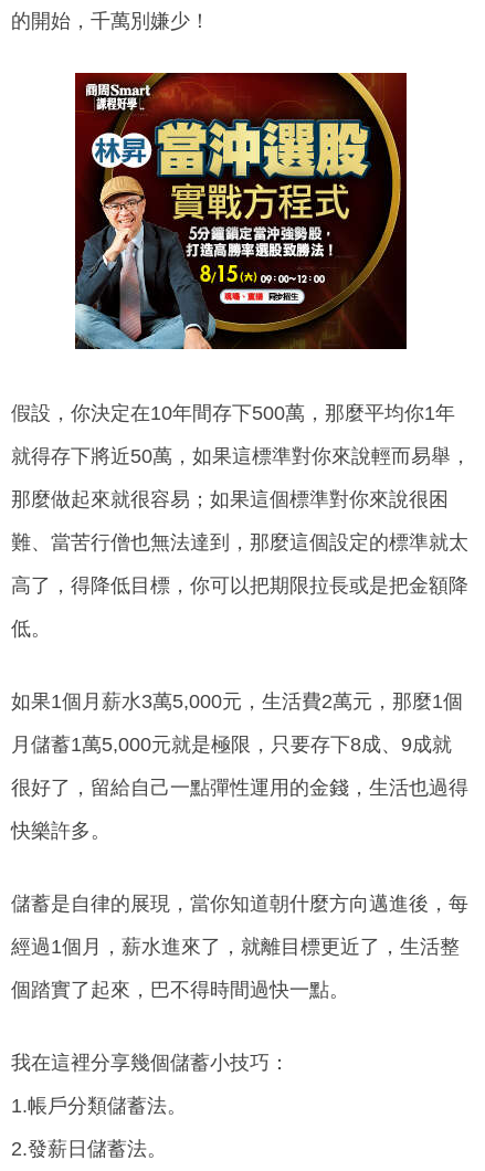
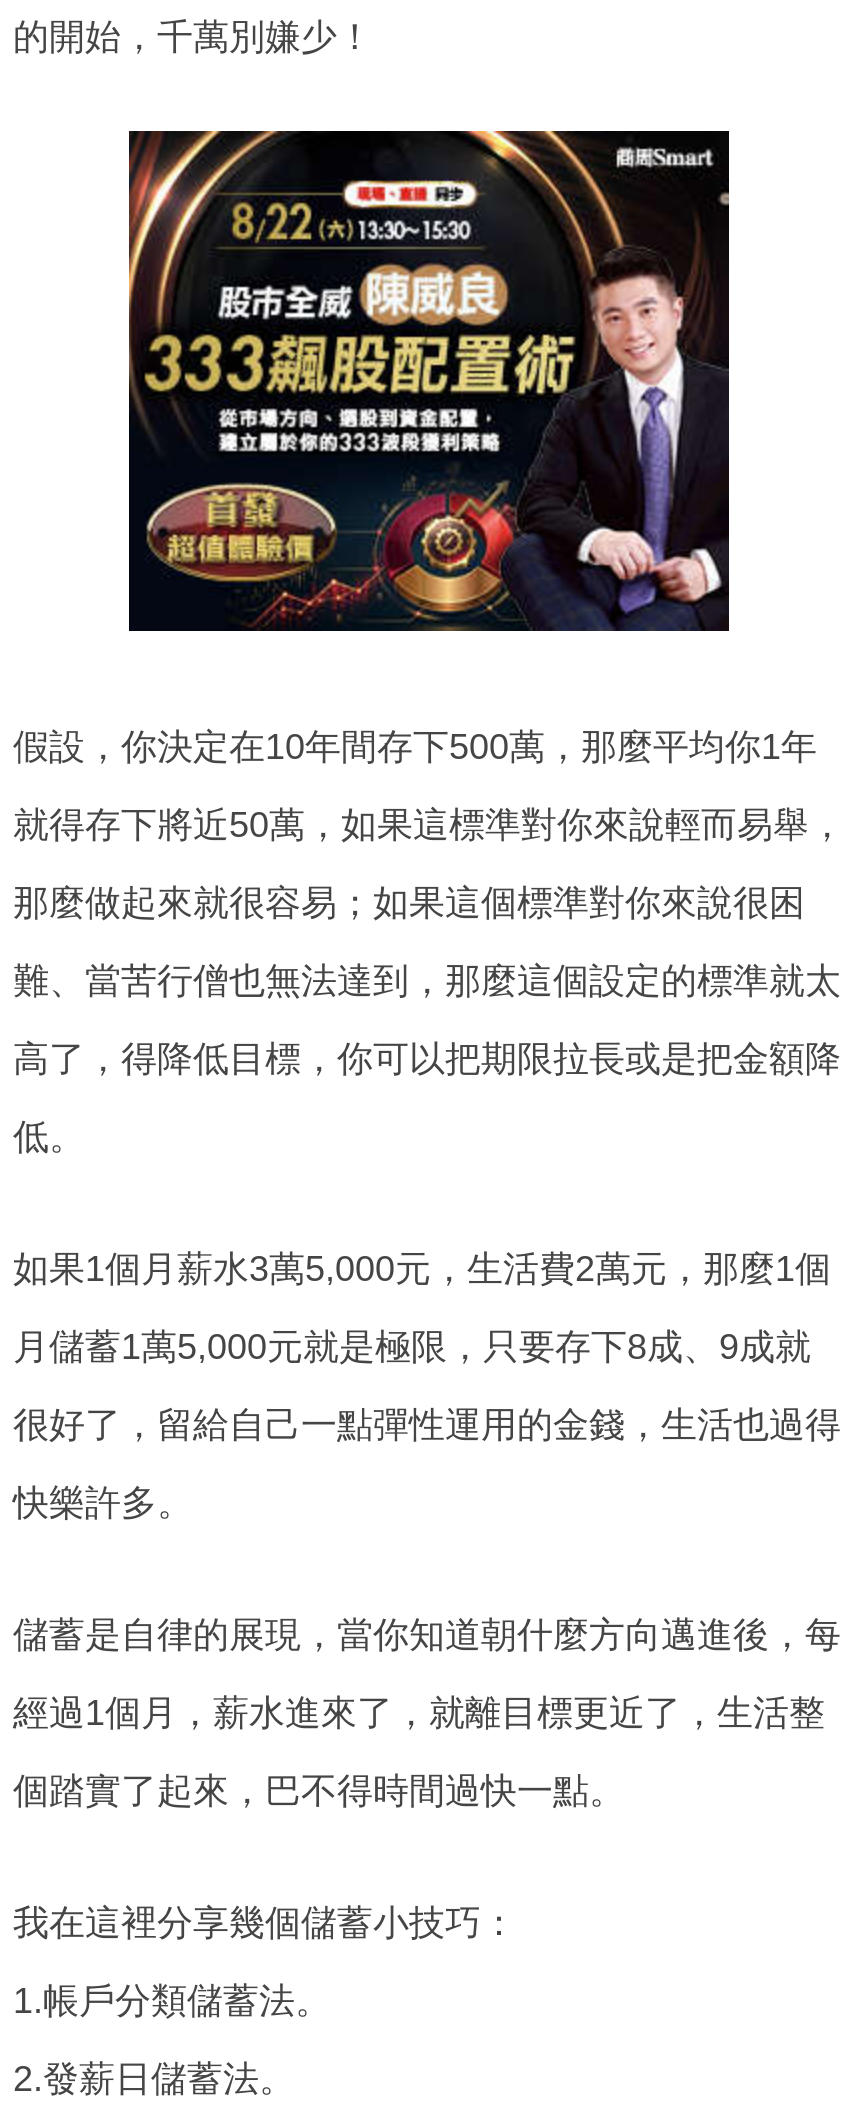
[74,72,407,350] [image] -> [127,129,729,633] [image]

